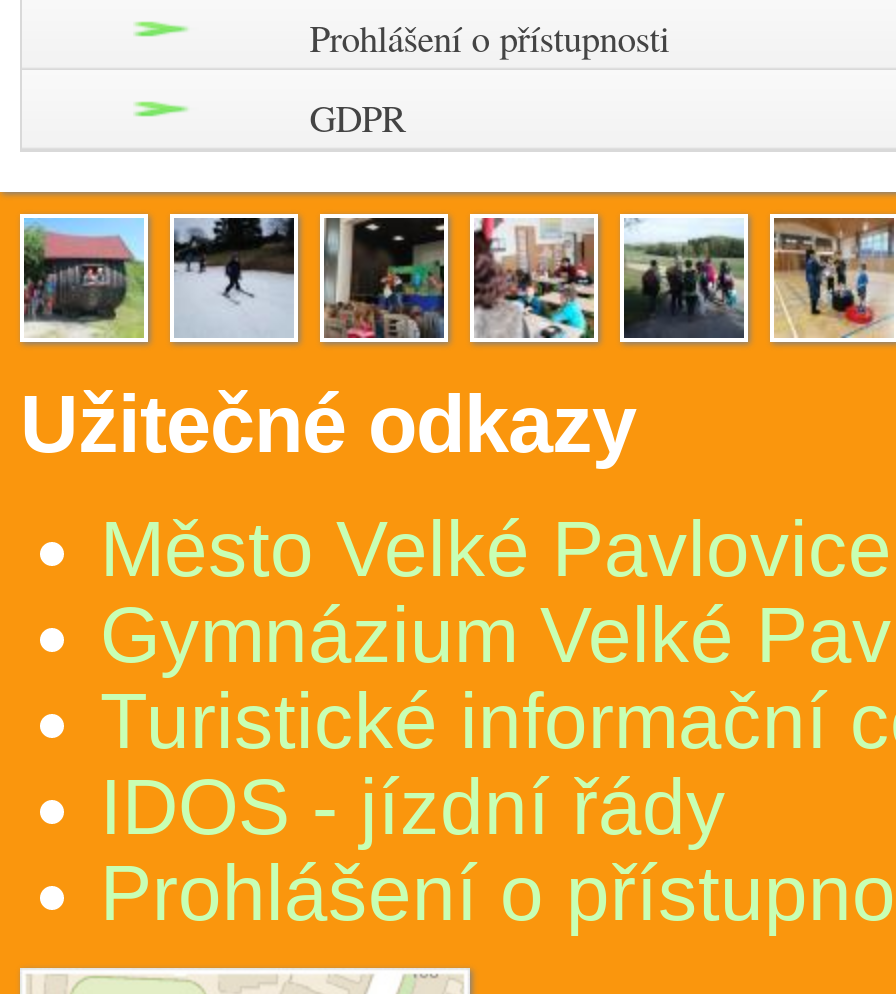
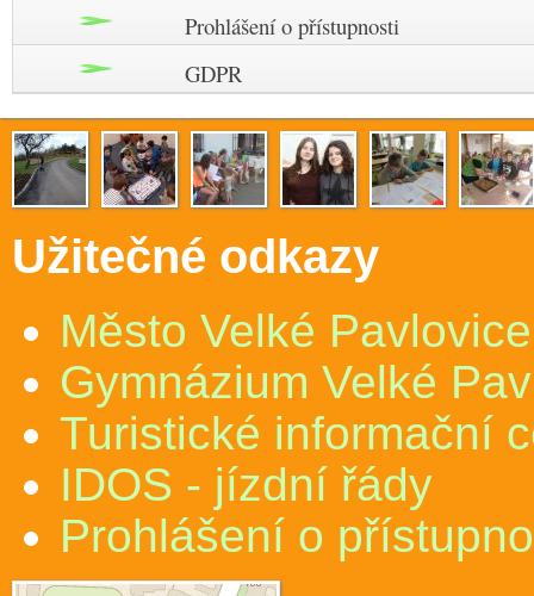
[22,216,146,340] [image] -> [13,132,87,206] [image]
[172,216,296,340] [image] -> [103,132,176,206] [image]
[322,216,446,338] [image] -> [192,132,266,206] [image]
[472,216,596,340] [image] -> [281,132,355,206] [image]
[622,216,746,340] [image] -> [371,132,445,206] [image]
[772,216,890,338] [image] -> [460,132,530,205] [image]

